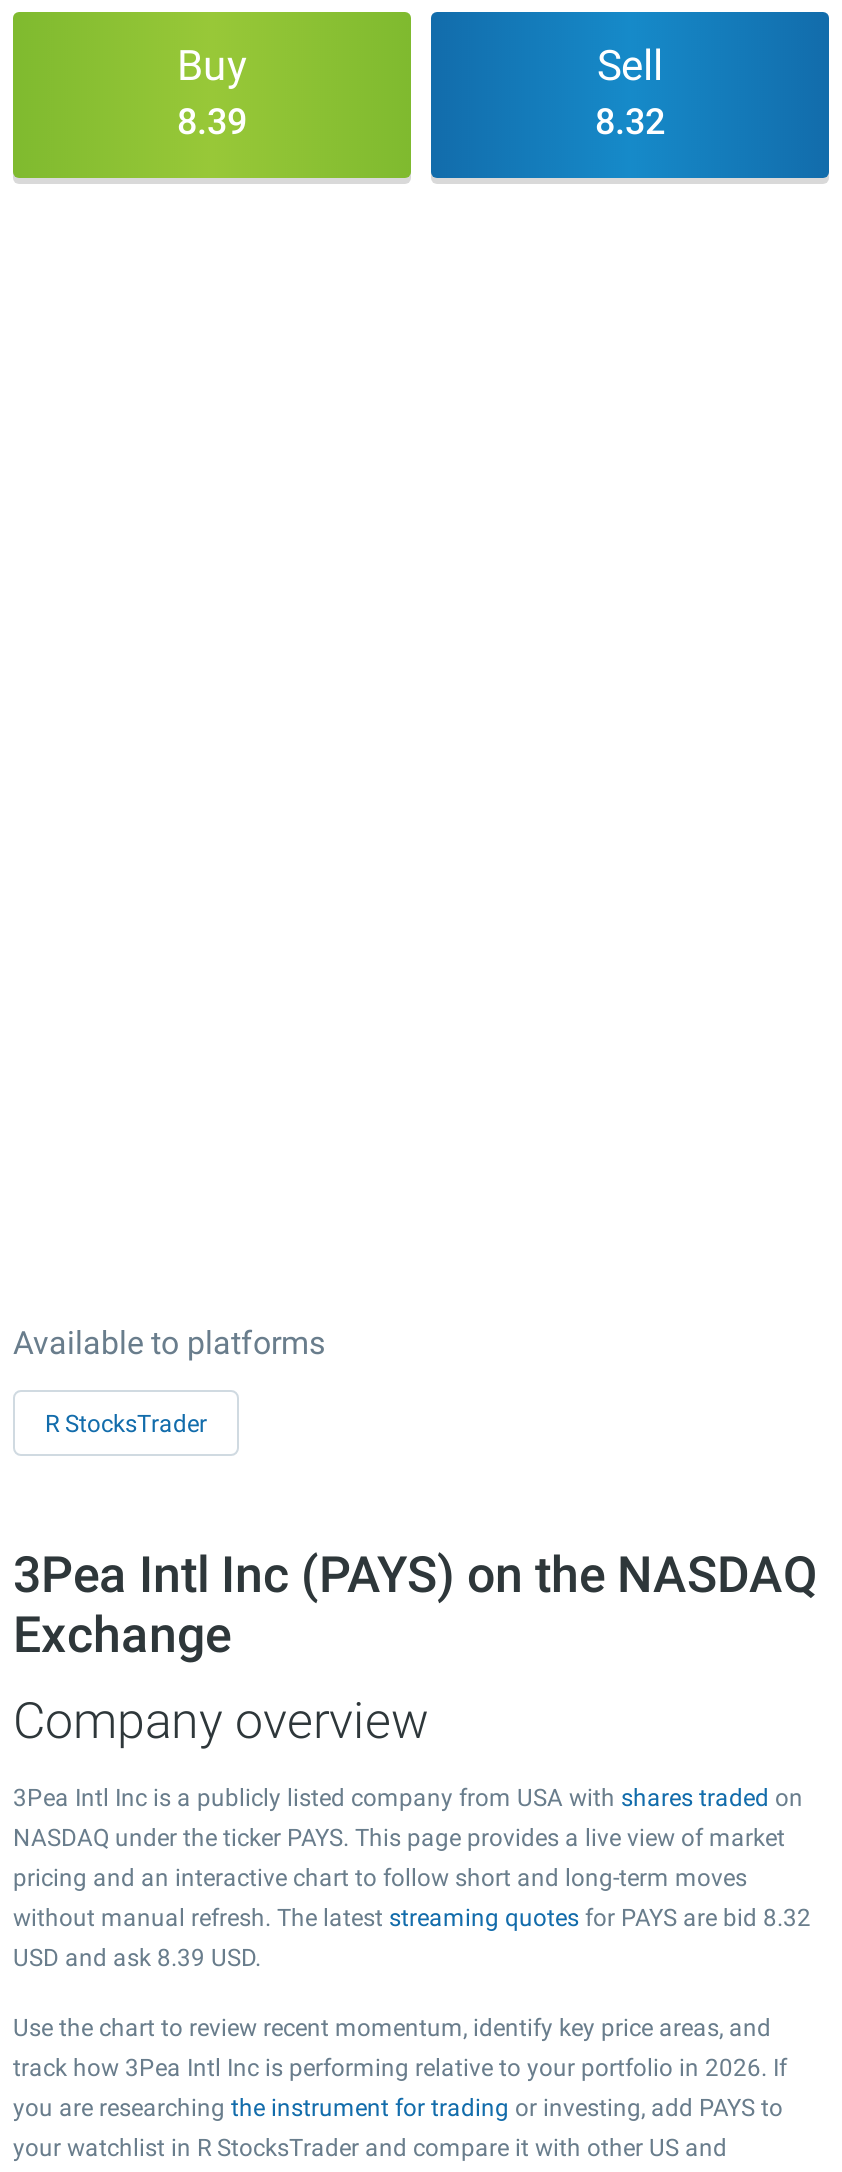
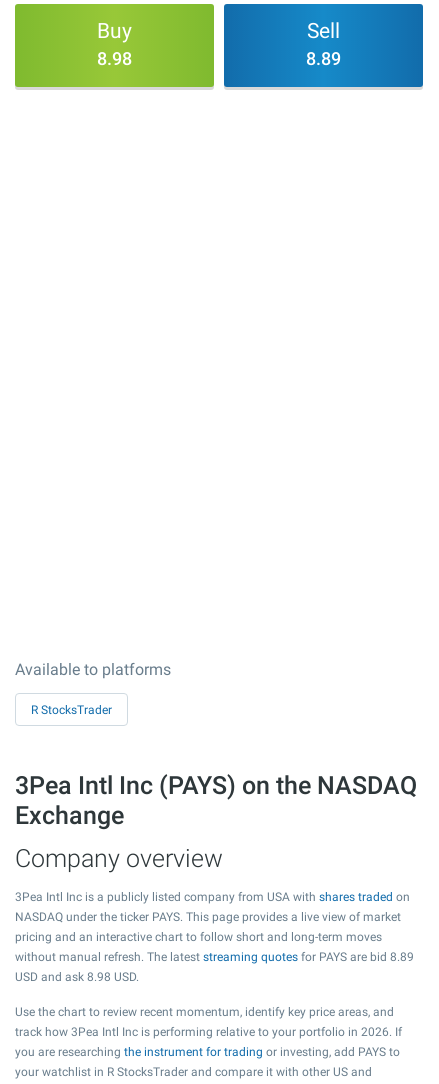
[177,100,247,142] 8.39 -> [97,48,132,69] 8.98
[595,100,665,142] 8.32 -> [306,48,341,69] 8.89
[13,1904,811,1932] without manual refresh. The latest streaming quotes for PAYS are bid 8.32 -> [15,950,414,964] without manual refresh. The latest streaming quotes for PAYS are bid 8.89
[13,1944,261,1972] USD and ask 8.39 USD. -> [15,970,139,984] USD and ask 8.98 USD.

